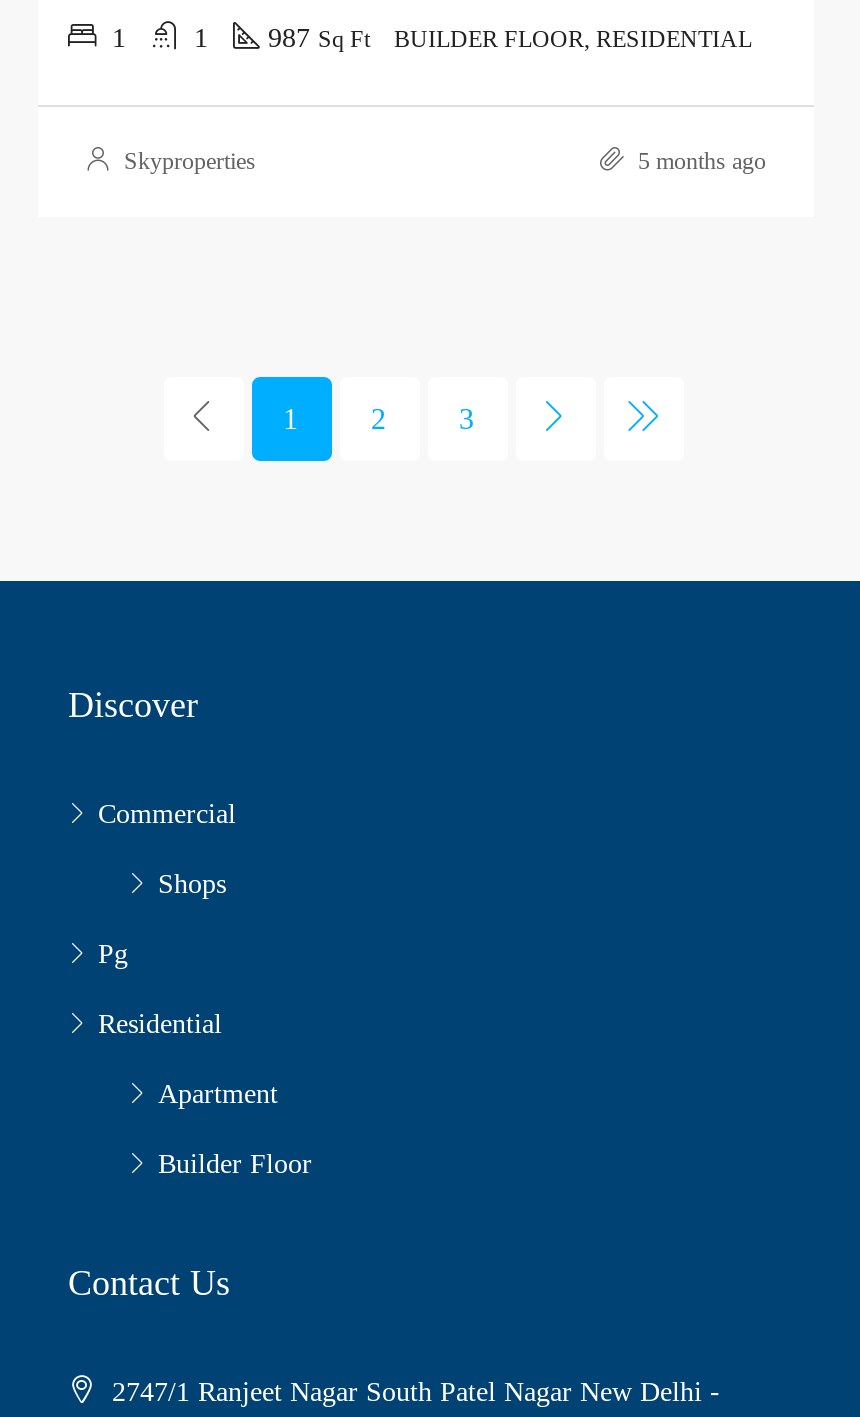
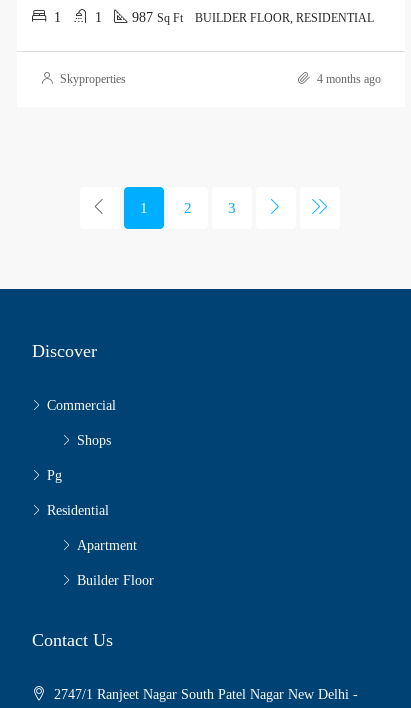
[632,147,766,175] 5 months ago -> [314,72,381,86] 4 months ago

